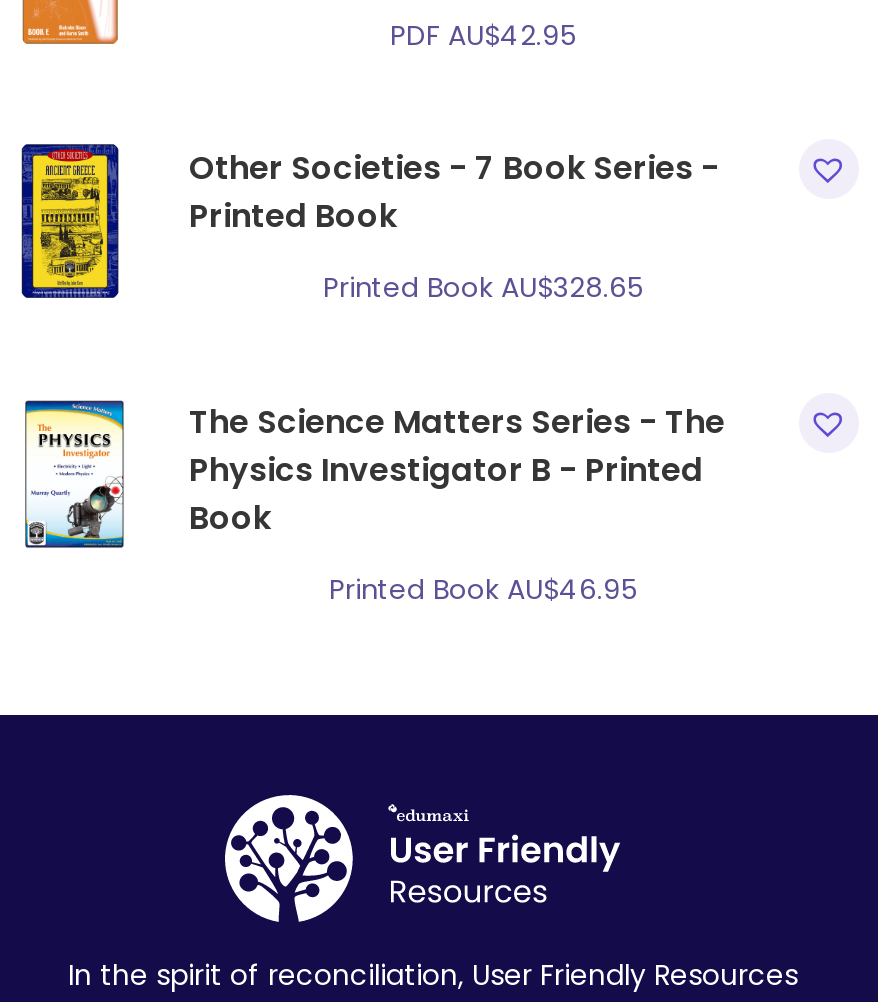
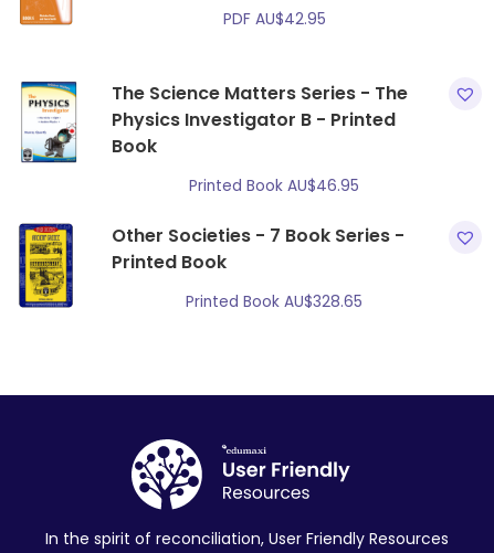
moved [19,142,719,307] -> [18,222,404,313]: [image] | Other Societies - 7 Book Series - | Printed Book | Printed Book AU$328.65
moved [23,398,725,608] -> [20,80,408,196]: [image] | The Science Matters Series - The | Physics Investigator B - Printed | Book | Printed Book AU$46.95

